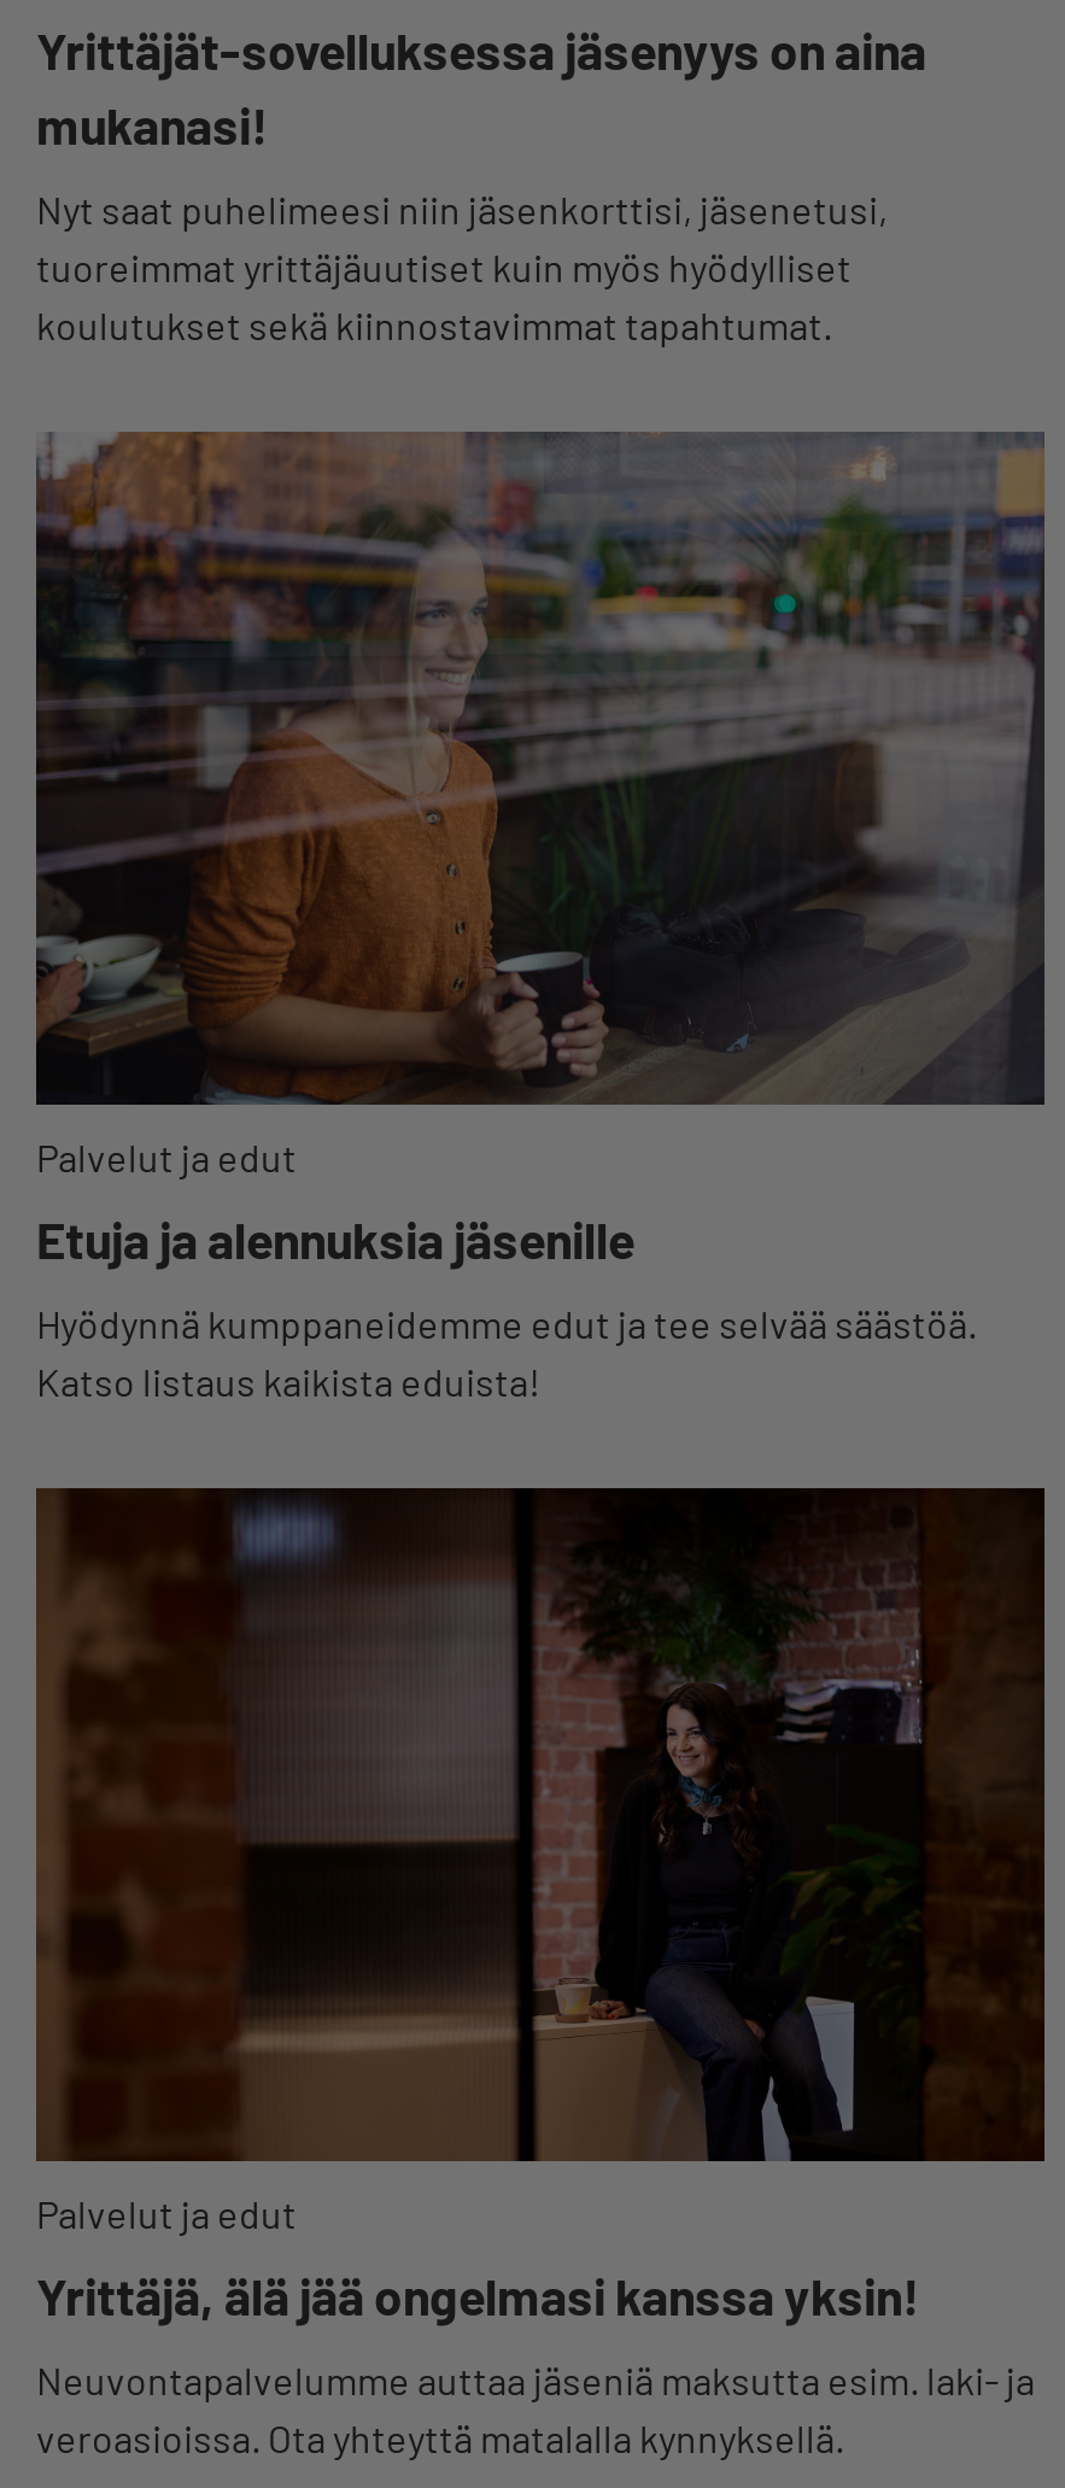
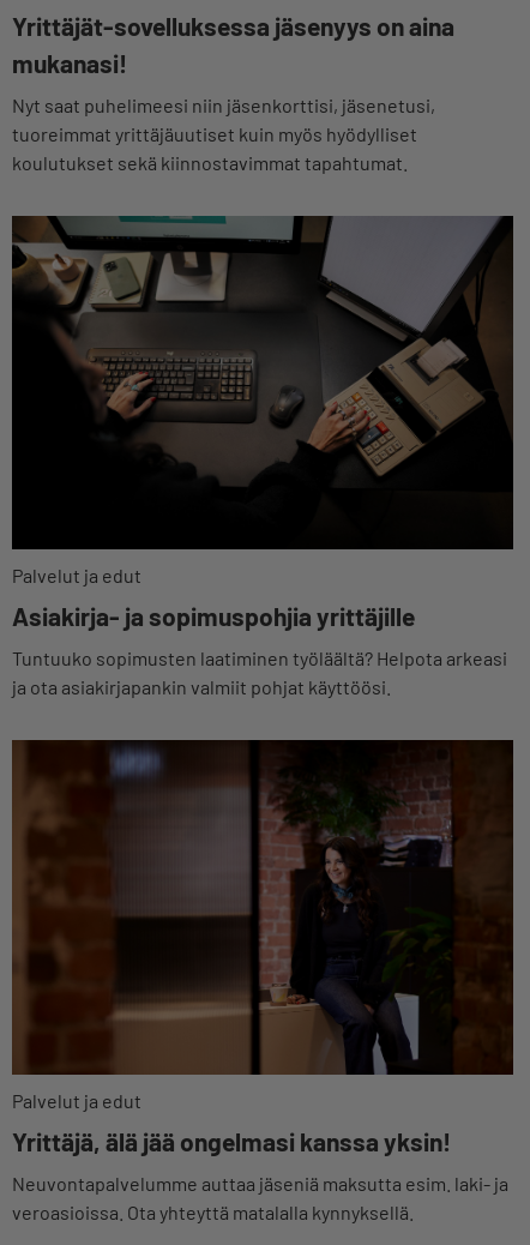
[34,431,1047,1106] [image] -> [11,215,514,551] [image]
[36,1208,634,1268] Etuja ja alennuksia jäsenille -> [12,602,415,631] Asiakirja- ja sopimuspohjia yrittäjille
[36,1299,977,1403] Hyödynnä kumppaneidemme edut ja tee selvää säästöä. | Katso listaus kaikista eduista! -> [12,647,507,699] Tuntuuko sopimusten laatiminen työläältä? Helpota arkeasi | ja ota asiakirjapankin valmiit pohjat käyttöösi.

